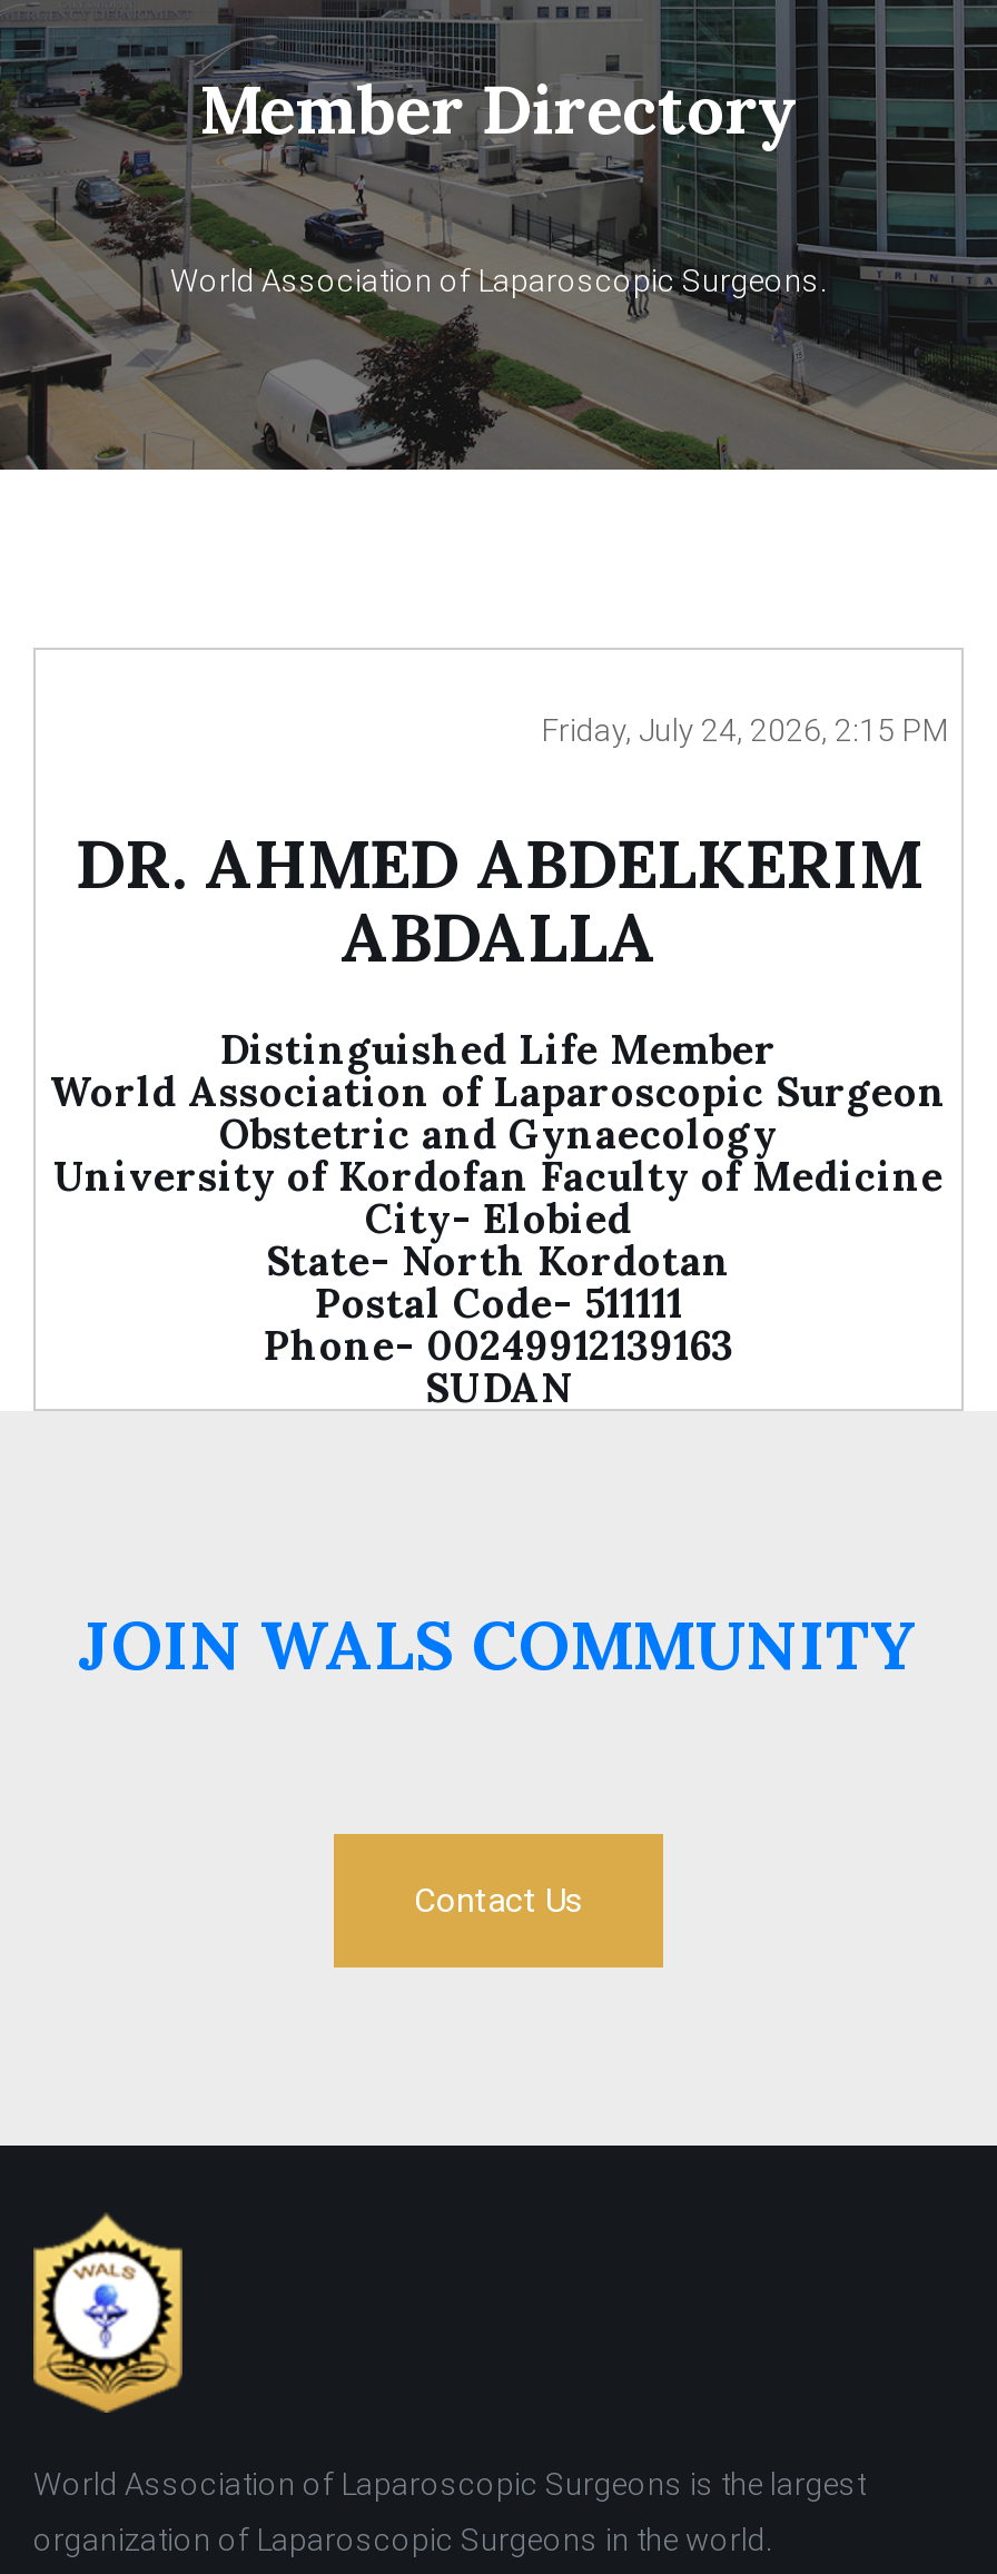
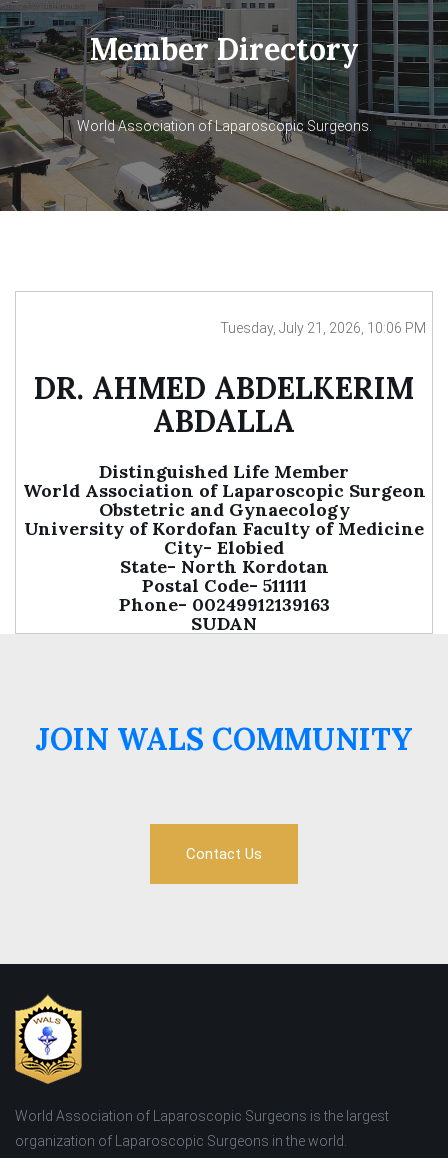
[541,712,961,748] Friday, July 24, 2026, 2:15 PM -> [220,320,432,336] Tuesday, July 21, 2026, 10:06 PM

